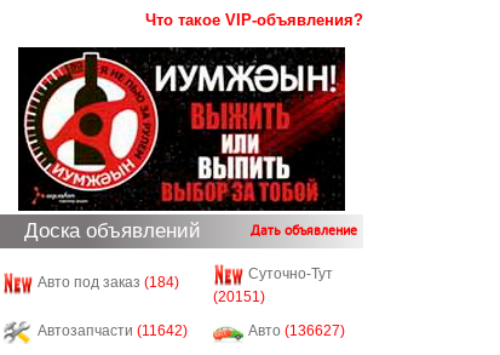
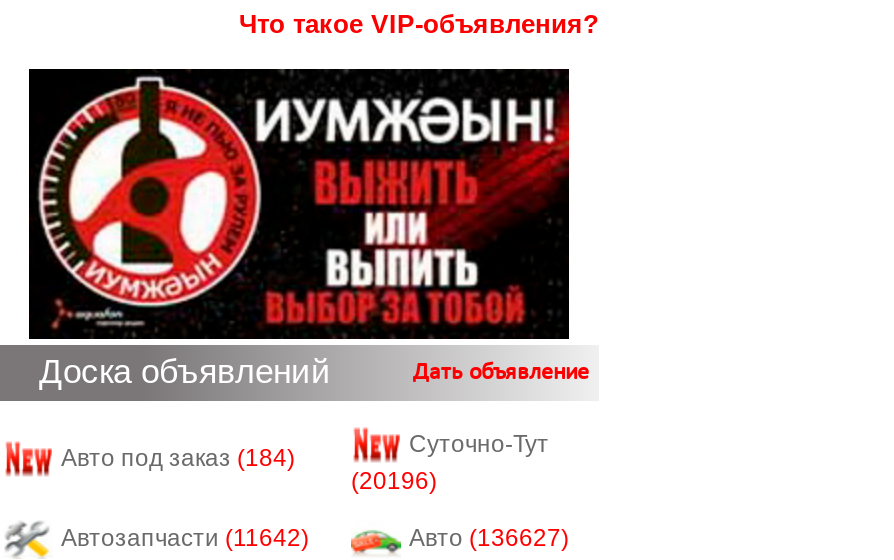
[213,288,265,305] (20151) -> [351,467,437,495] (20196)

